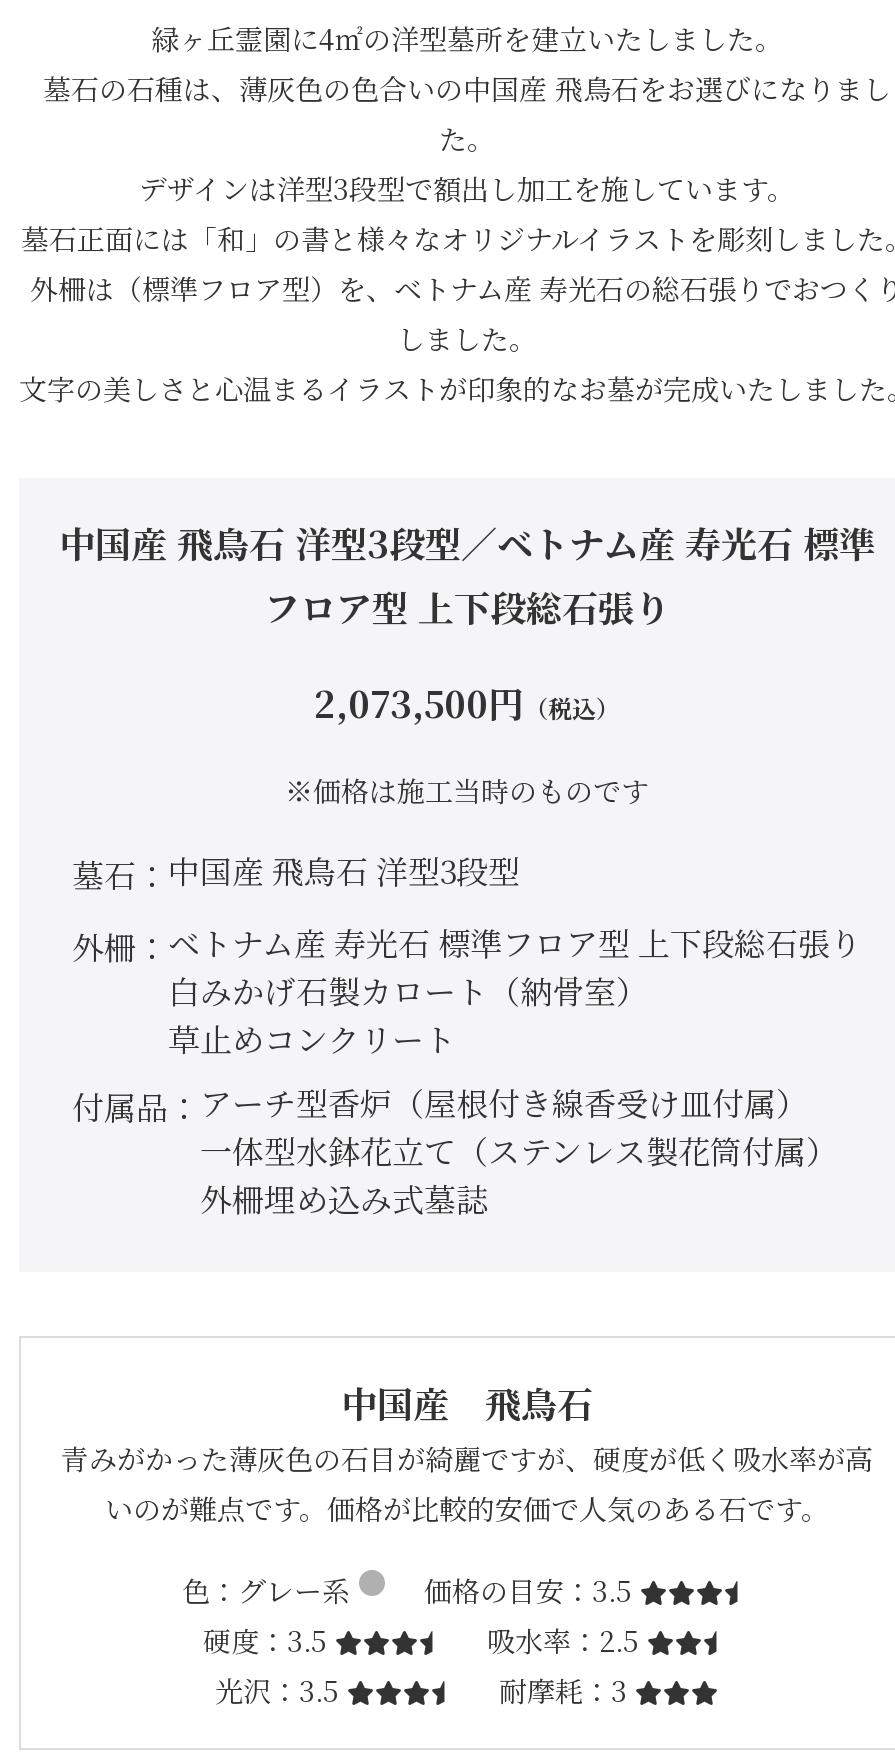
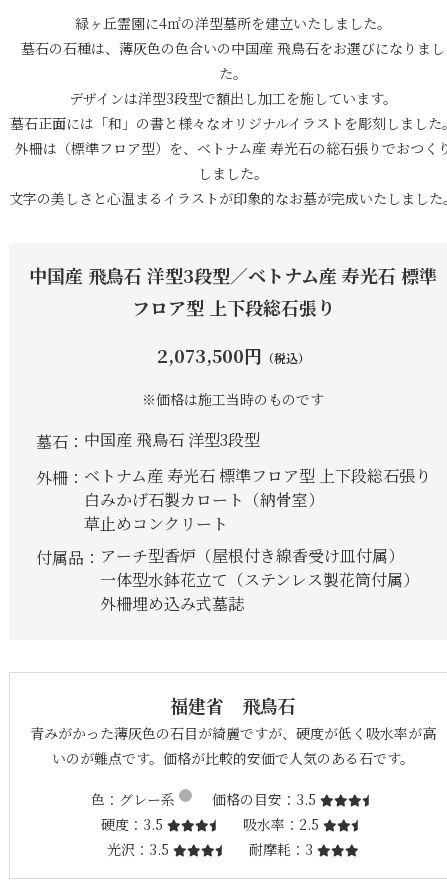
[341,1376,593,1428] 中国産 飛鳥石 -> [170,692,296,718] 福建省 飛鳥石

